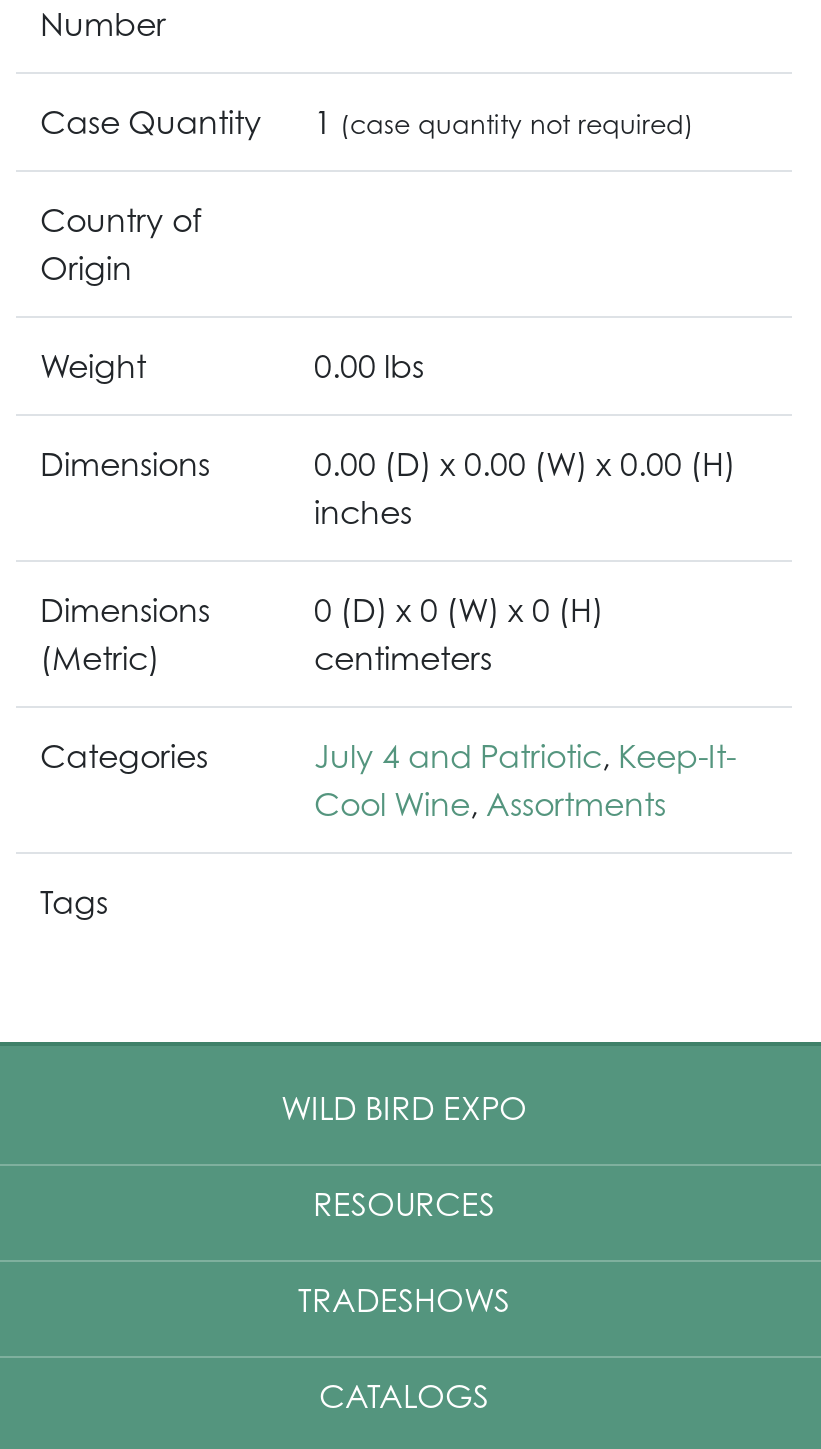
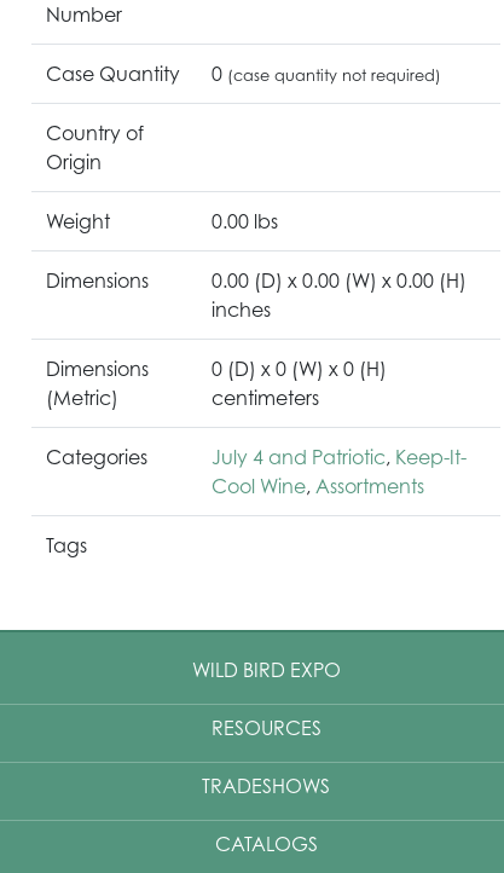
[314,101,694,141] 1 (case quantity not required) -> [212,61,441,85] 0 (case quantity not required)

